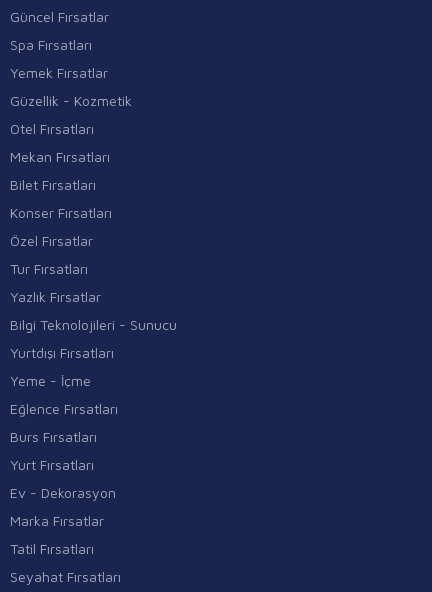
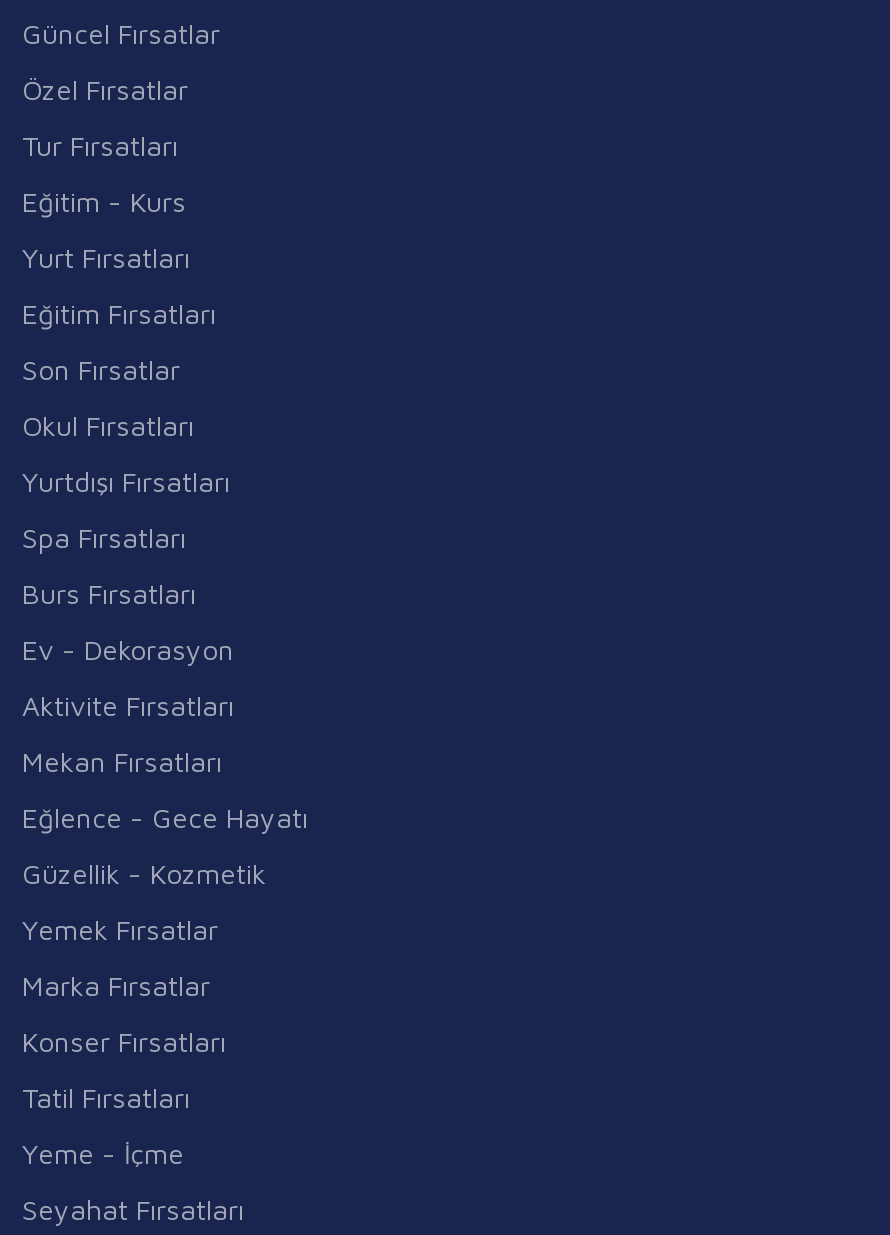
moved [10,36,132,109] -> [22,519,266,945]: Spa Fırsatları | Yemek Fırsatlar | Güzellik - Kozmetik
[10,120,96,193] Otel Fırsatları | Bilet Fırsatları -> none
moved [10,148,110,165] -> [22,743,222,777]: Mekan Fırsatları
moved [10,204,112,221] -> [22,1023,226,1057]: Konser Fırsatları
moved [10,232,93,277] -> [22,71,188,161]: Özel Fırsatlar | Tur Fırsatları
[10,288,177,333] Yazlık Fırsatlar | Bilgi Teknolojileri - Sunucu -> [22,183,216,441] Eğitim - Kurs | Eğitim Fırsatları | Son Fırsatlar | Okul Fırsatları
moved [10,344,114,361] -> [22,463,230,497]: Yurtdışı Fırsatları
none -> [22,687,308,833] Aktivite Fırsatları | Eğlence - Gece Hayatı
moved [10,372,91,389] -> [22,1135,184,1169]: Yeme - İçme
[10,400,118,417] Eğlence Fırsatları -> none
moved [10,428,97,445] -> [22,575,196,609]: Burs Fırsatları
moved [10,456,94,473] -> [22,239,190,273]: Yurt Fırsatları
moved [10,484,116,557] -> [22,631,234,1113]: Ev - Dekorasyon | Marka Fırsatlar | Tatil Fırsatları

